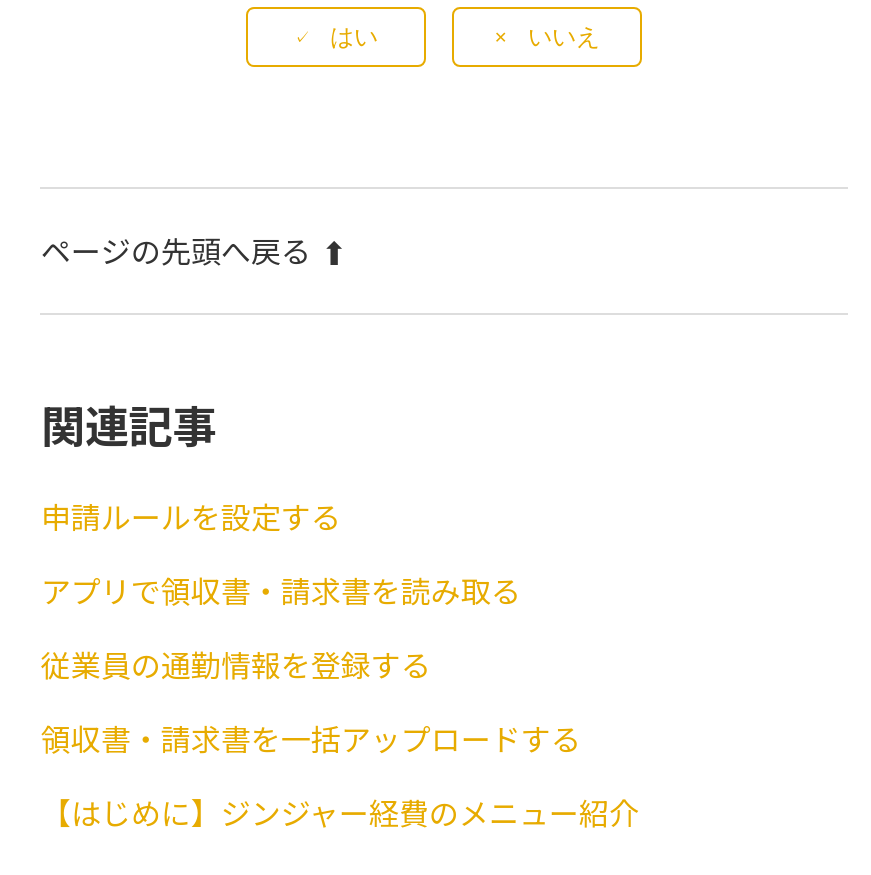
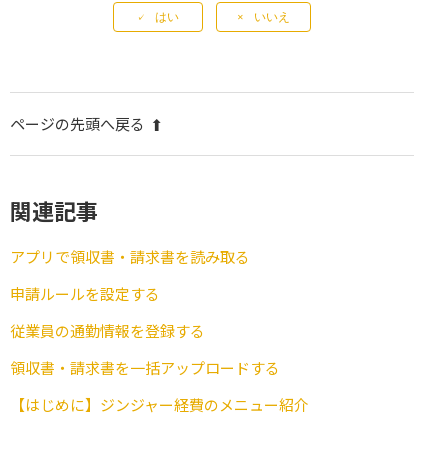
moved [41,494,341,536] -> [10,282,160,303]: 申請ルールを設定する
moved [41,568,521,610] -> [10,245,250,266]: アプリで領収書・請求書を読み取る

